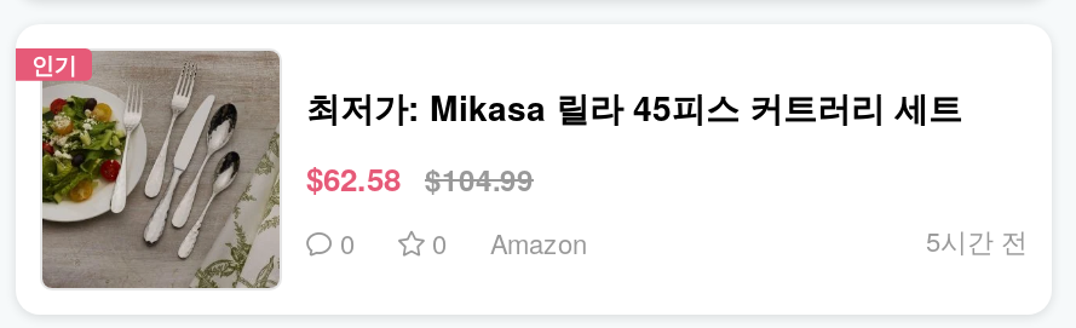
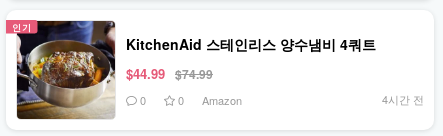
[40,48,962,290] [image] | 최저가: Mikasa 릴라 45피스 커트러리 세트 -> [16,20,376,119] [image] | KitchenAid 스테인리스 양수냄비 4쿼트
[306,155,534,201] $62.58 $104.99 -> [126,64,213,83] $44.99 $74.99
[926,220,1028,259] 5시간 전 -> [382,91,424,107] 4시간 전

